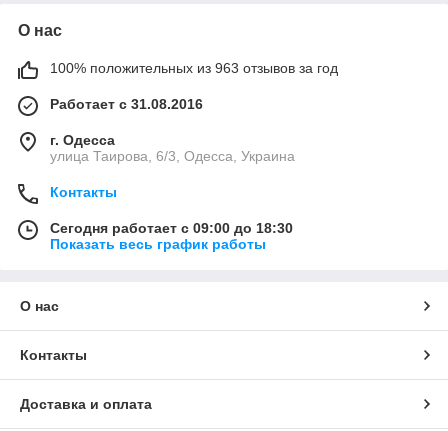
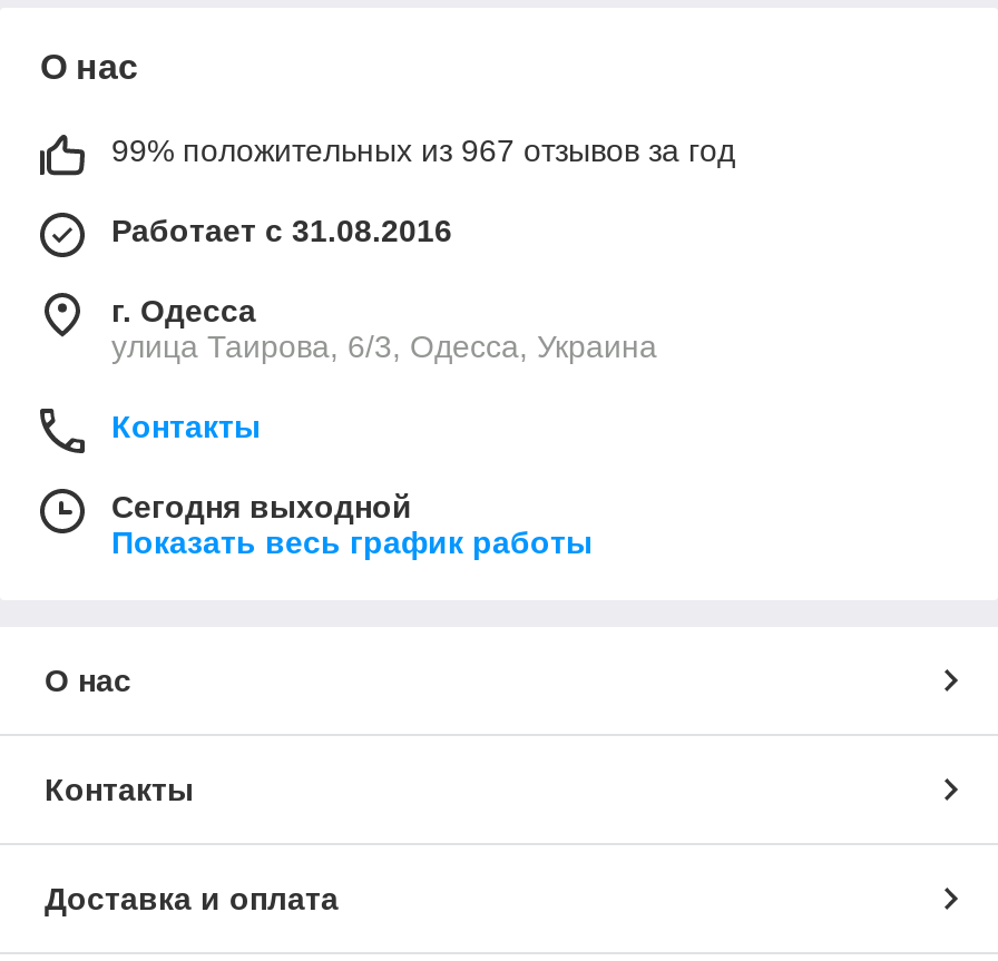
[50,60,338,76] 100% положительных из 963 отзывов за год -> [111,132,735,168] 99% положительных из 967 отзывов за год
[50,220,293,236] Сегодня работает с 09:00 до 18:30 -> [111,488,412,524] Сегодня выходной

